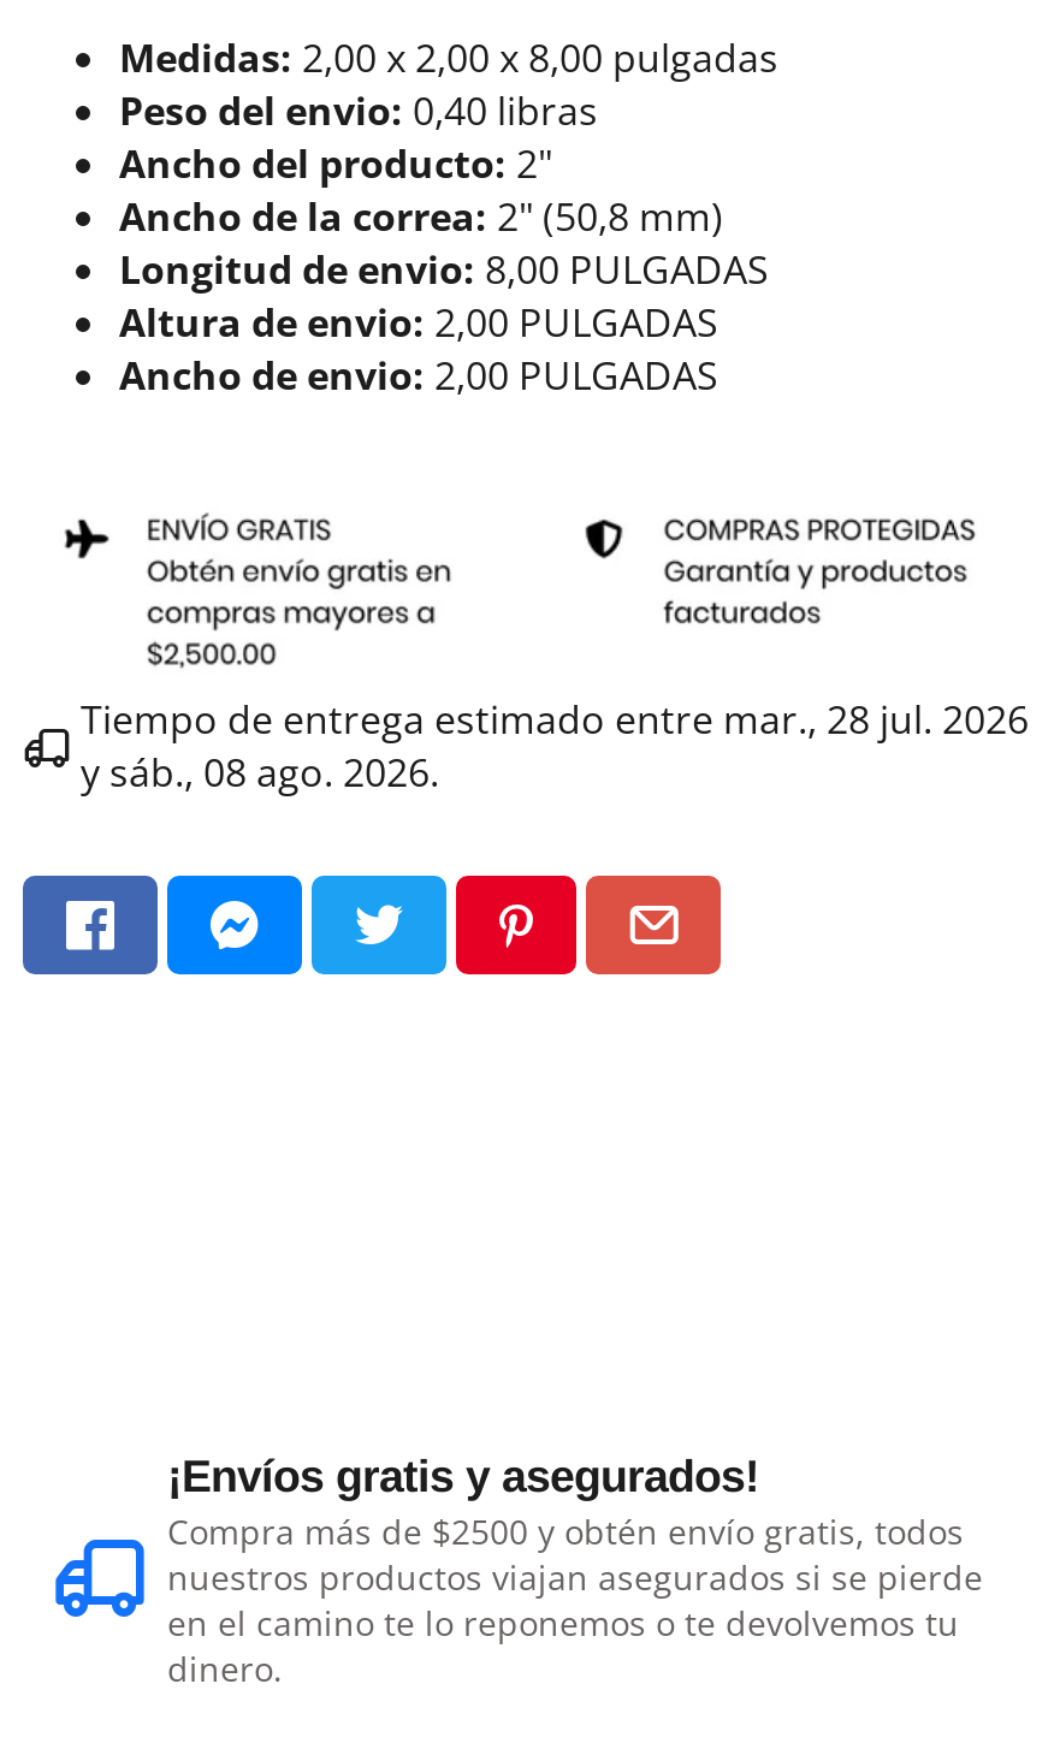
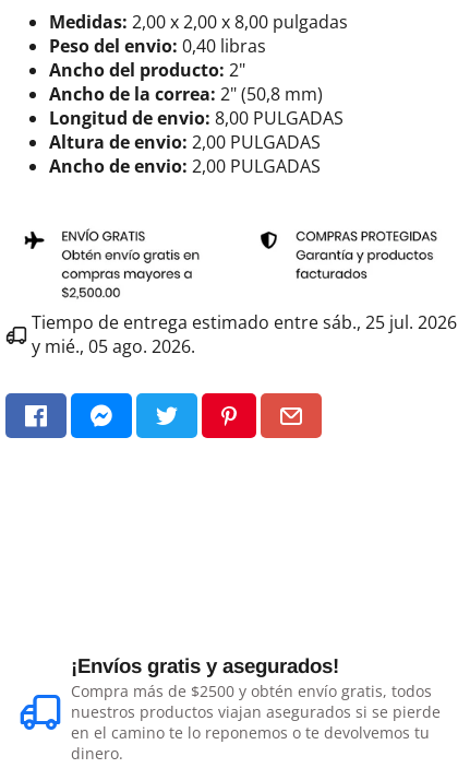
[81,694,1029,747] Tiempo de entrega estimado entre mar., 28 jul. 2026 -> [32,311,457,335] Tiempo de entrega estimado entre sáb., 25 jul. 2026
[81,747,439,800] y sáb., 08 ago. 2026. -> [32,335,195,359] y mié., 05 ago. 2026.

